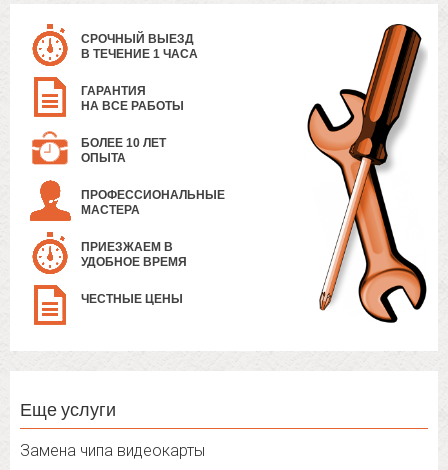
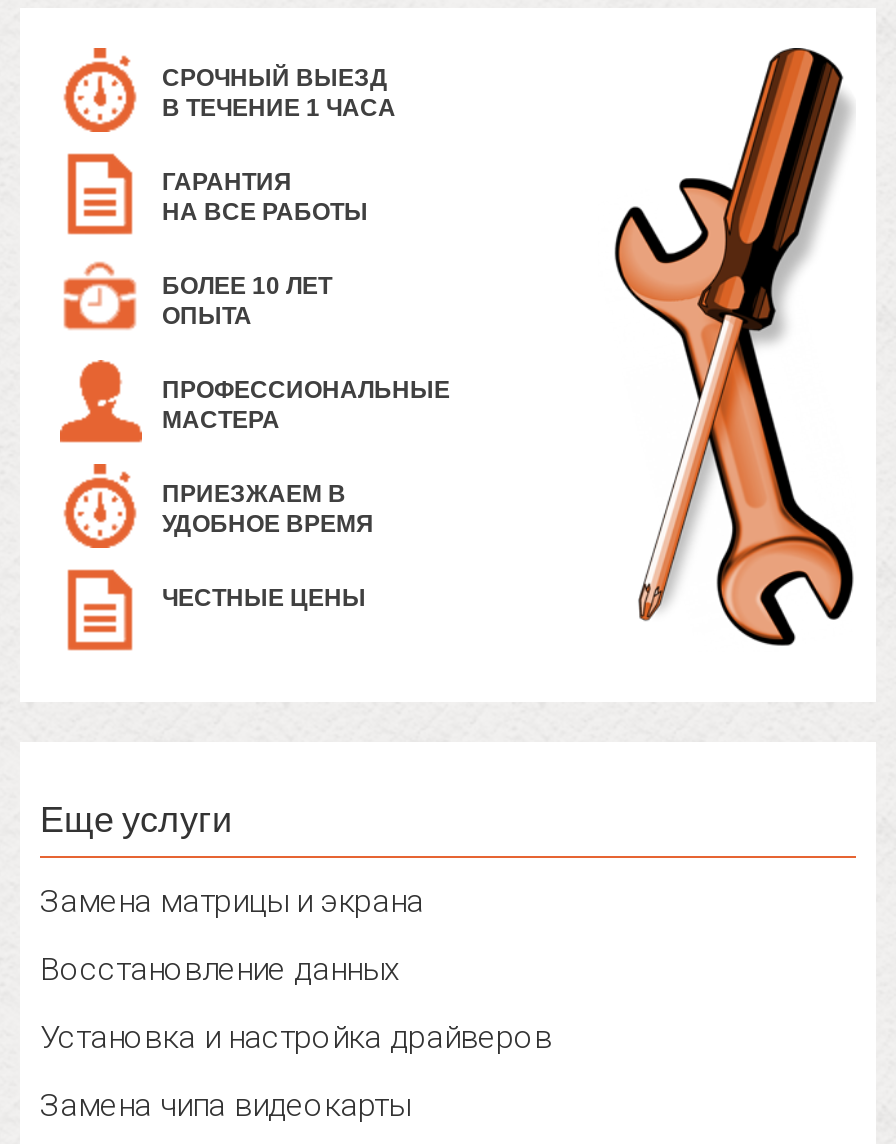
none -> [40,882,552,1056] Замена матрицы и экрана | Восстановление данных | Установка и настройка драйверов

